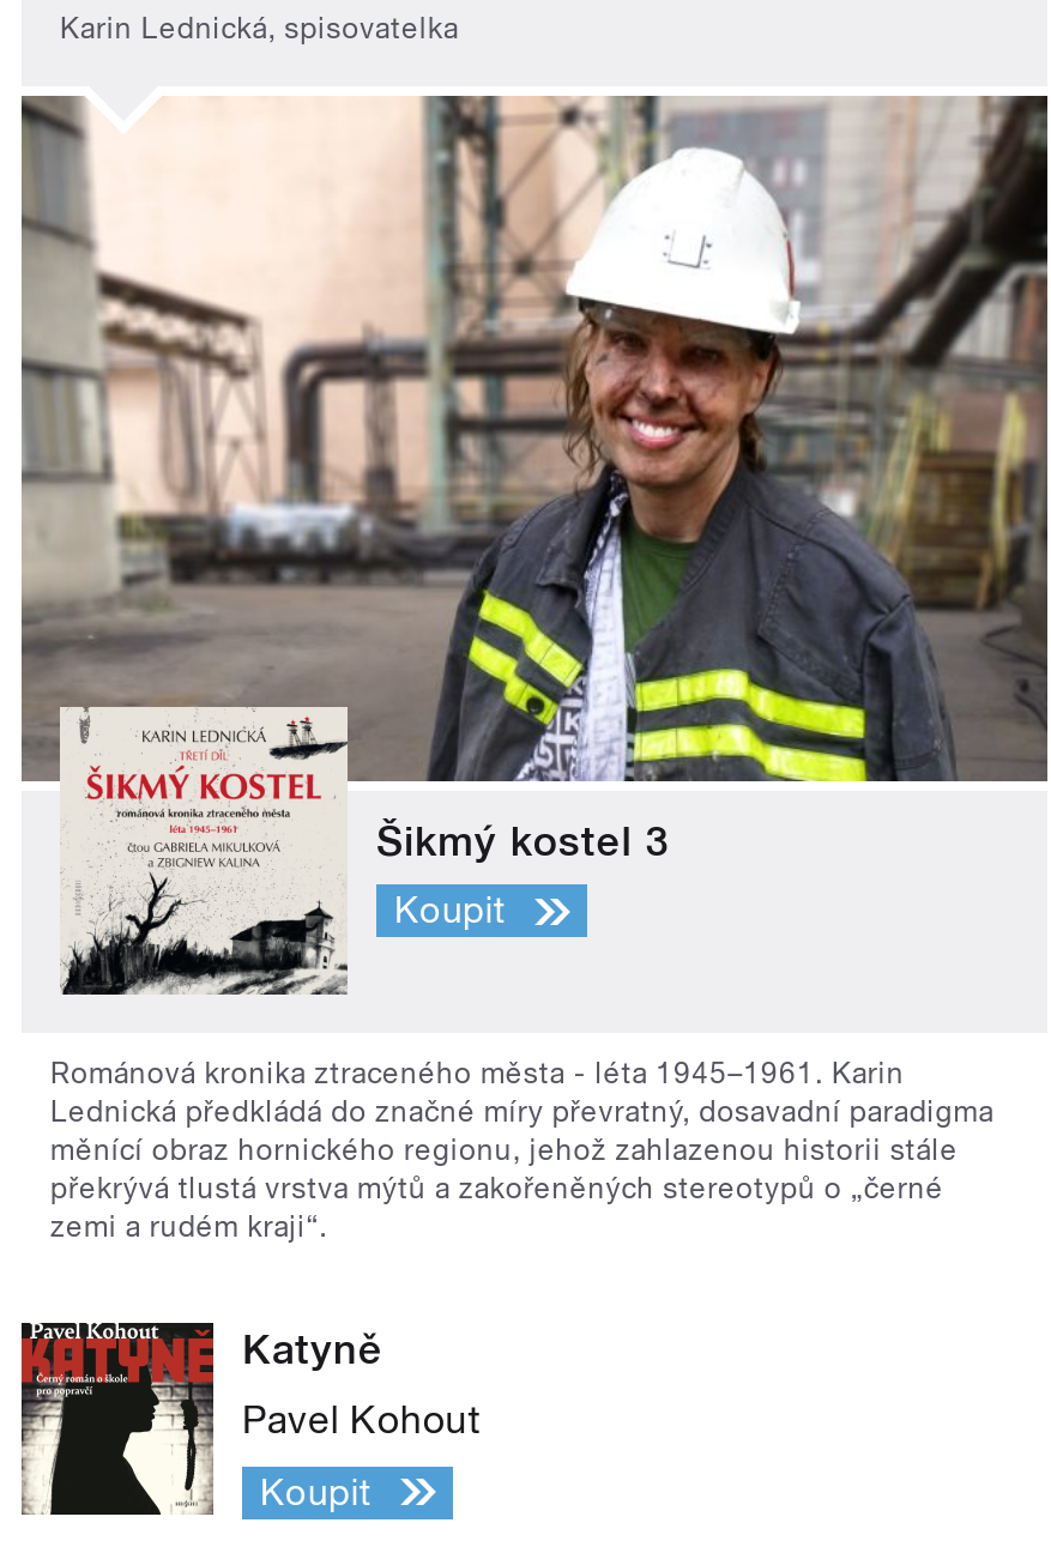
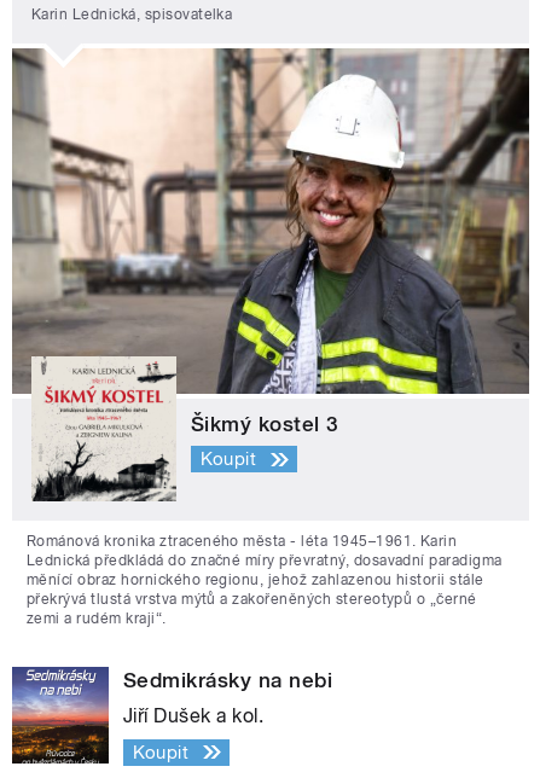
[19,1321,383,1515] [image] | Katyně -> [11,666,332,765] [image] | Sedmikrásky na nebi
[242,1396,481,1442] Pavel Kohout -> [123,704,264,727] Jiří Dušek a kol.

